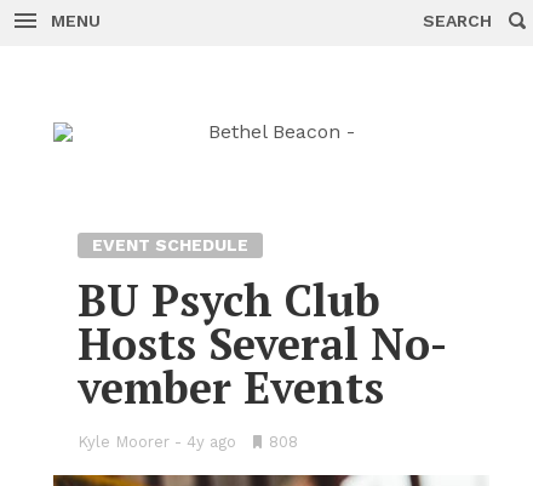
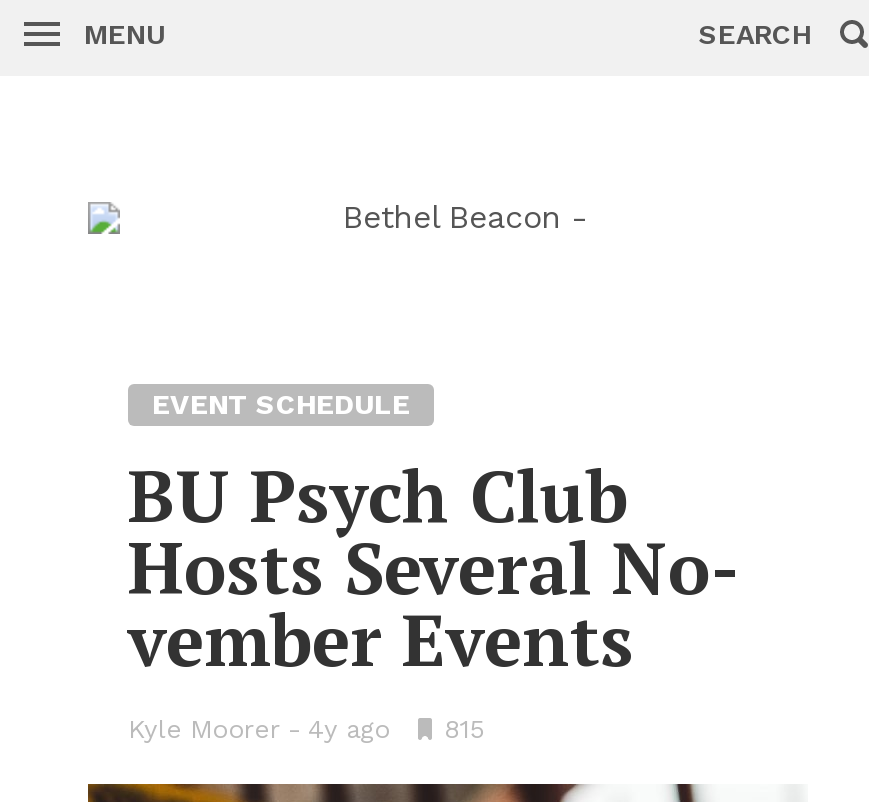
[78,433,298,451] Kyle Moorer - 4y ago 808 -> [128,714,486,744] Kyle Moorer - 4y ago 815

